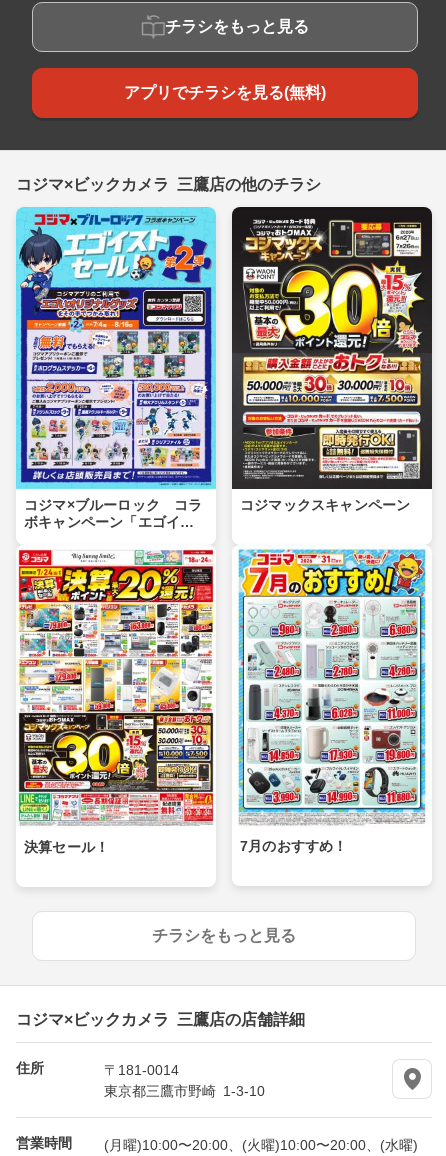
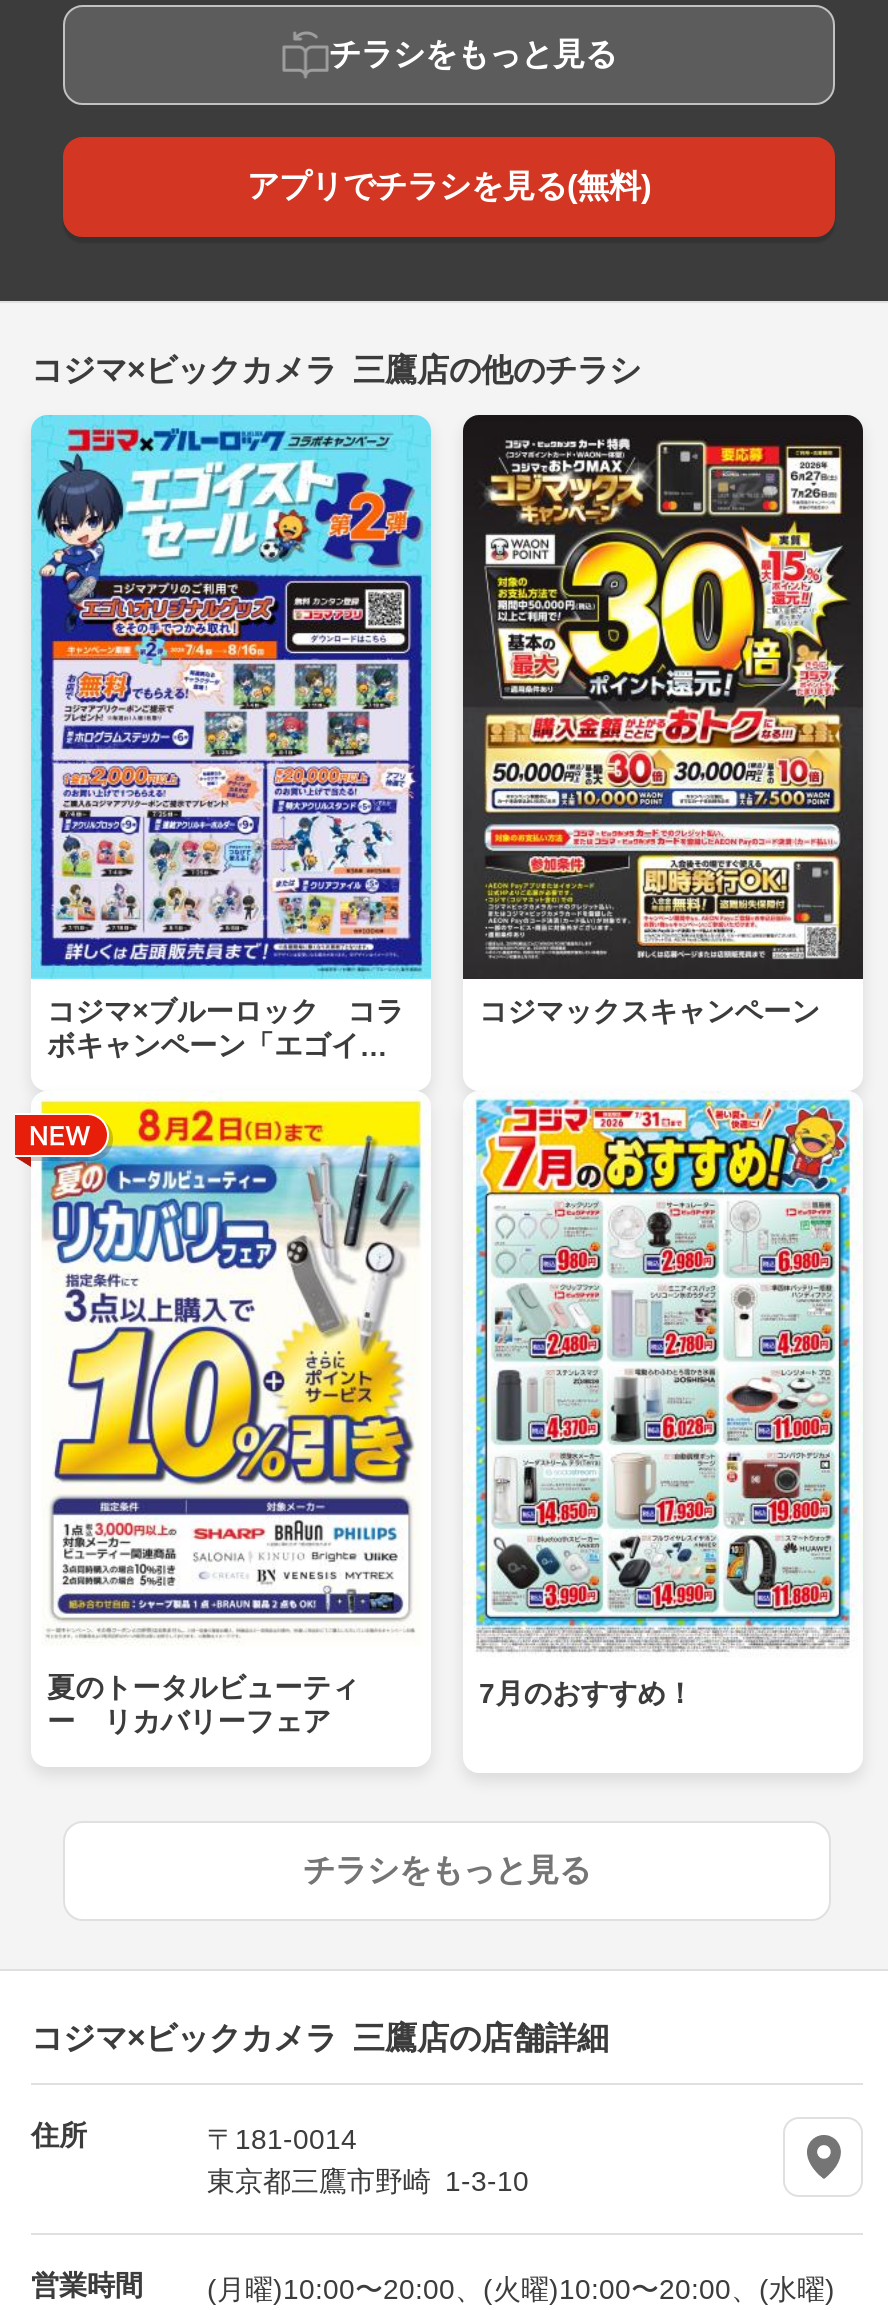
[8,549,215,855] [image] | 決算セール！ -> [13,1099,427,1738] [image] | 夏のトータルビューティ | ー リカバリーフェア

